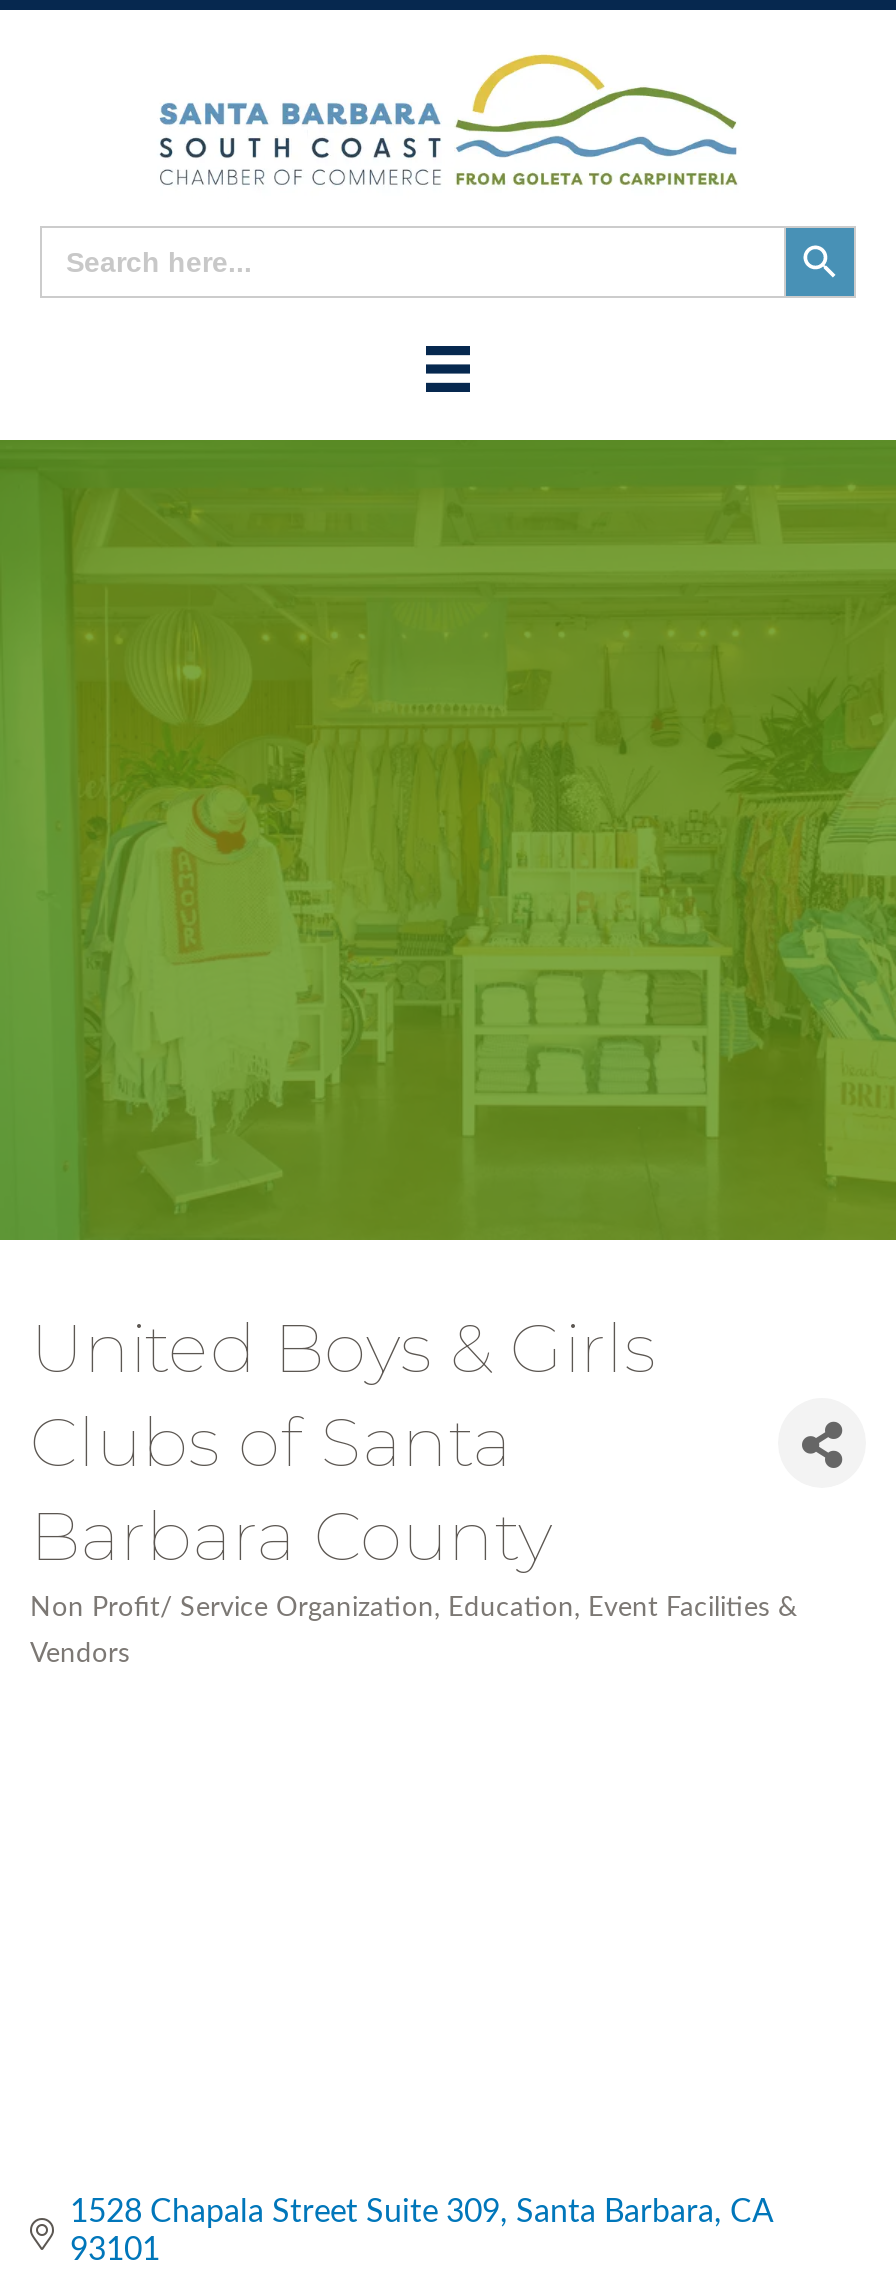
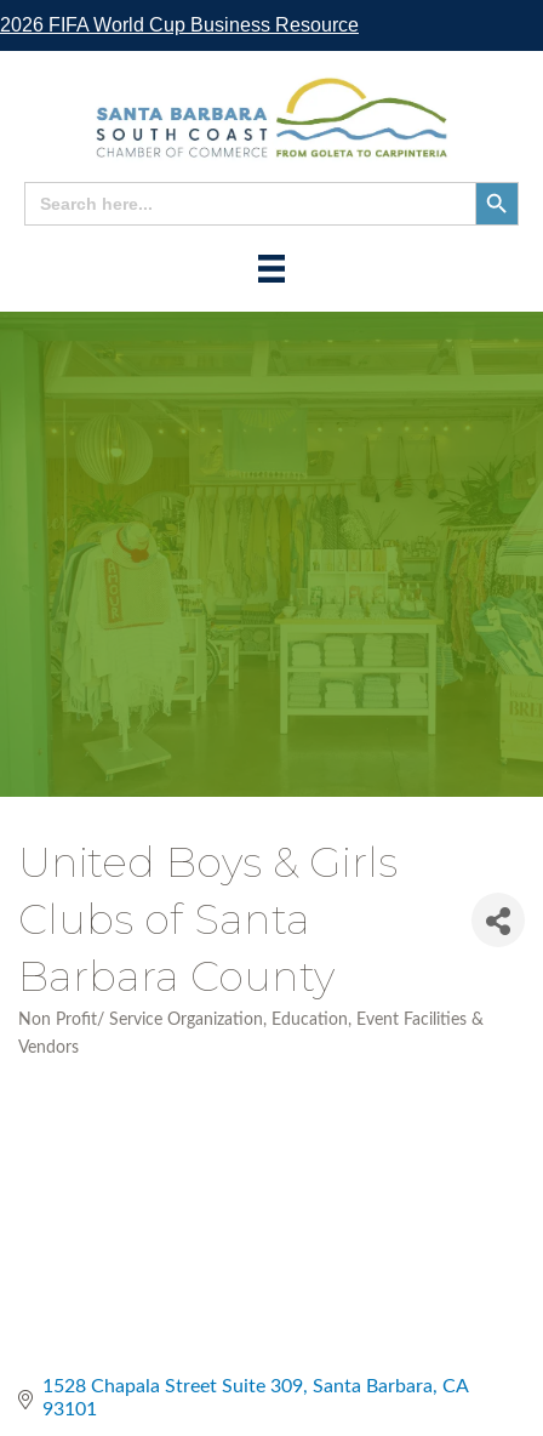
none -> [0,15,359,35] 2026 FIFA World Cup Business Resource

